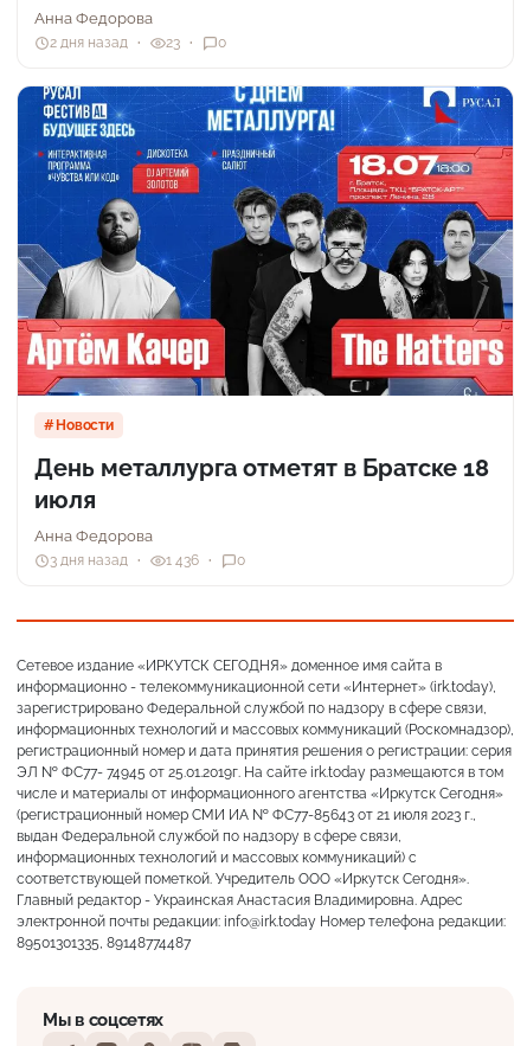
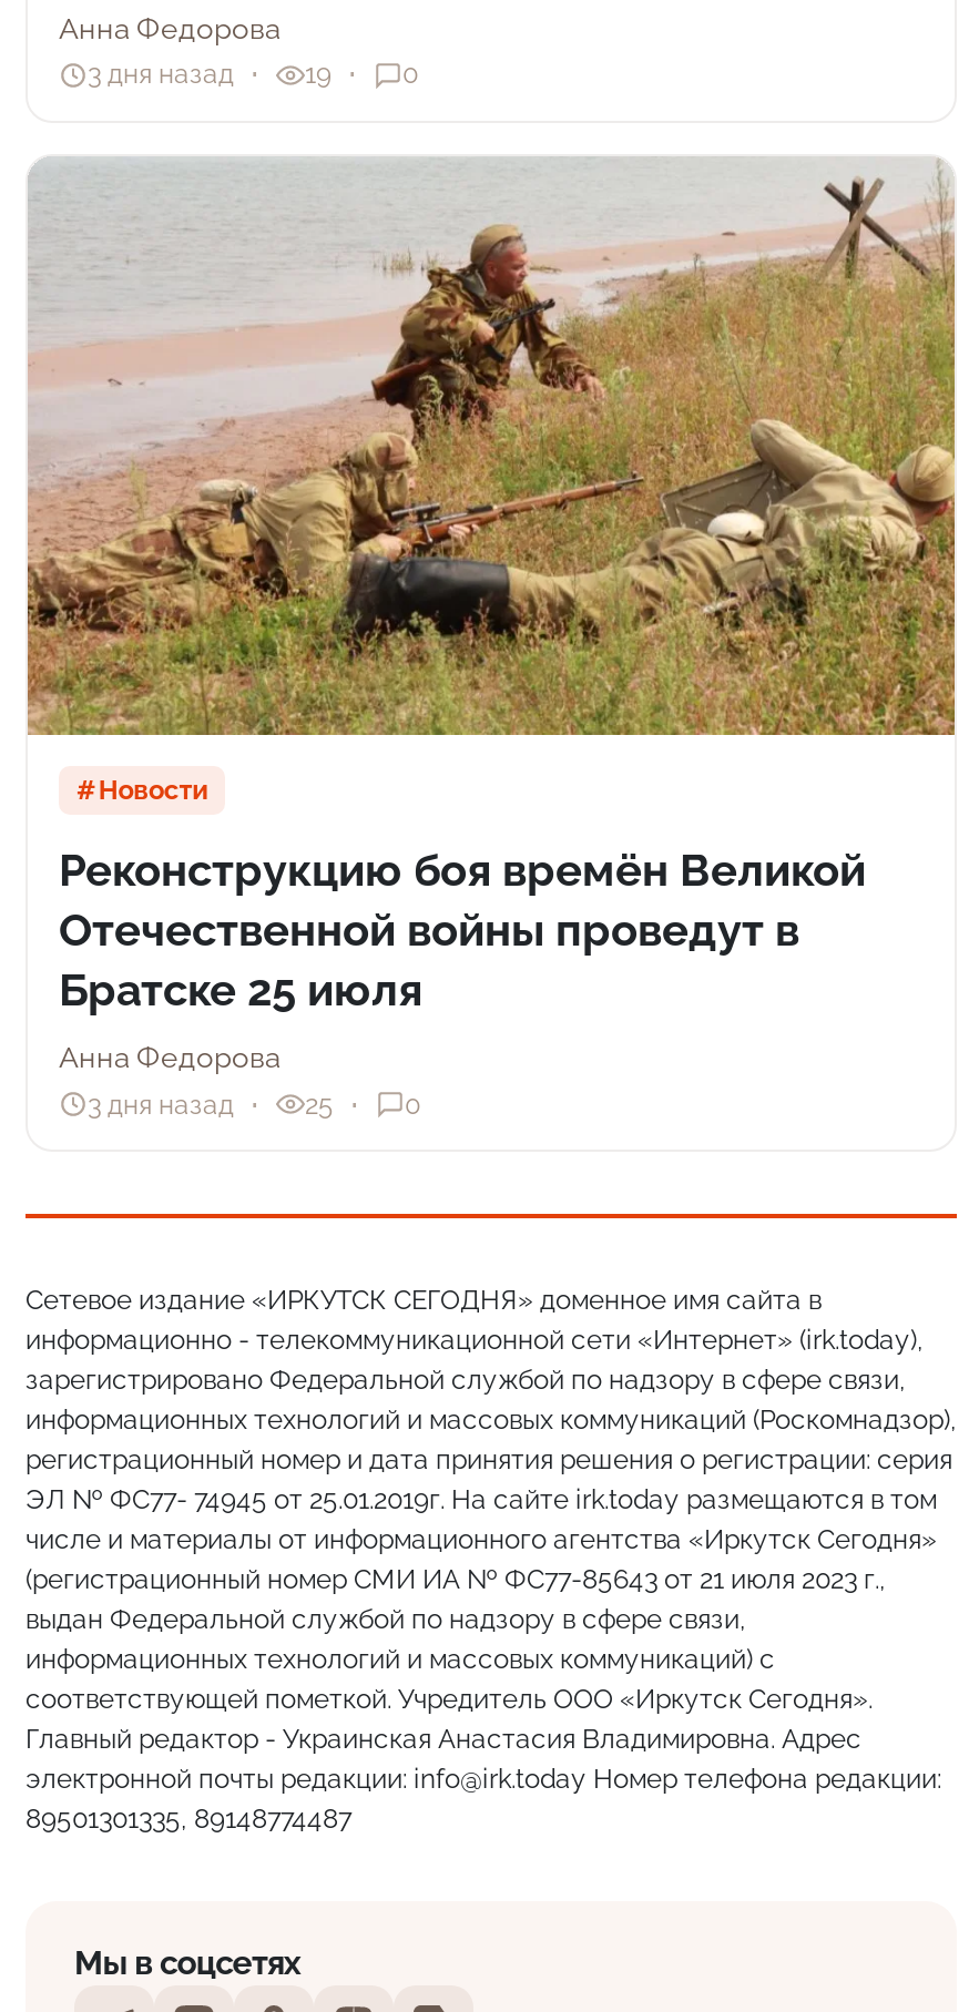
[50,35,128,51] 2 дня назад -> [88,59,234,90] 3 дня назад
[166,35,180,51] 23 -> [305,59,332,90] 19
[17,85,514,397] [image] -> [26,156,957,737] [image]
[34,454,489,514] День металлурга отметят в Братске 18 | июля -> [59,844,866,1017] Реконструкцию боя времён Великой | Отечественной войны проведут в | Братске 25 июля
[166,553,199,569] 1 436 -> [305,1089,334,1120] 25

